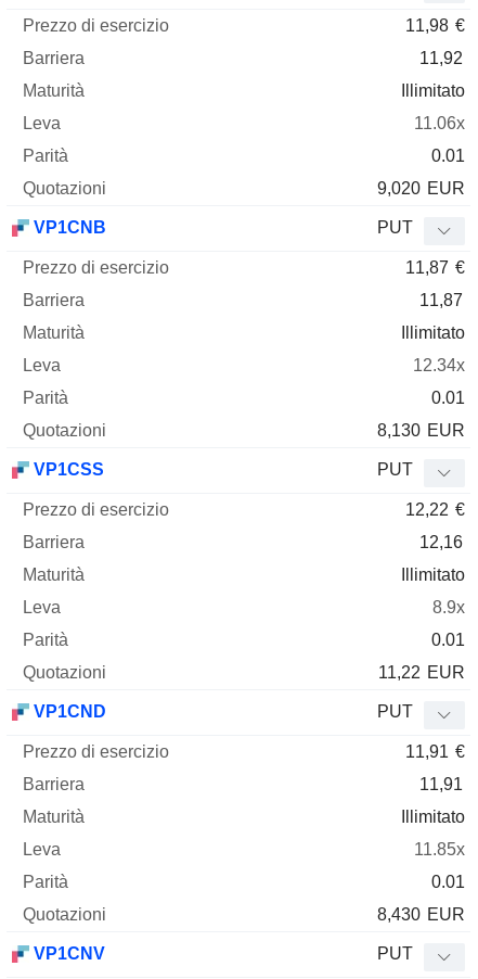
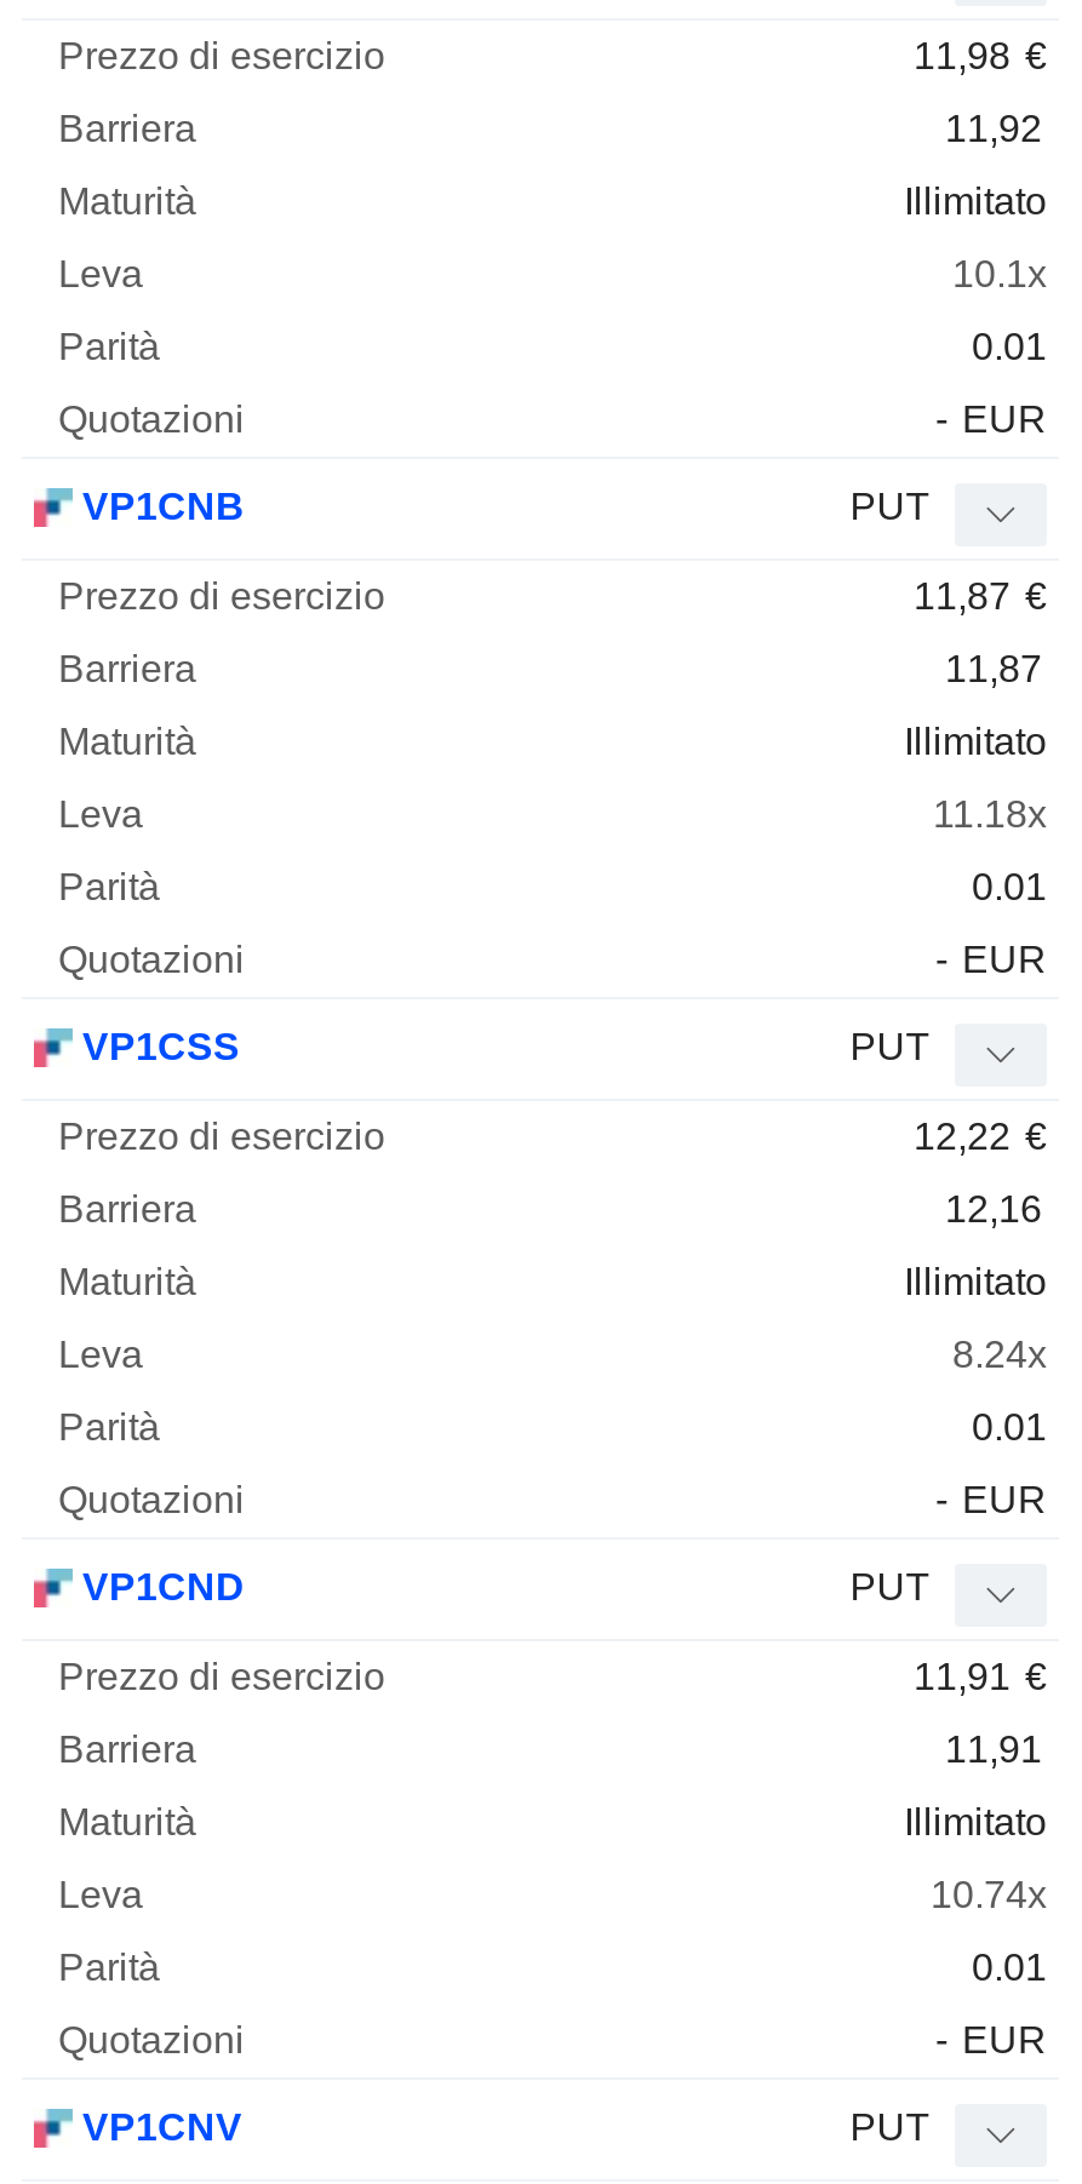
[414,114,465,133] 11.06x -> [952,254,1047,295] 10.1x
[377,179,465,198] 9,020 EUR -> [935,399,1047,440] - EUR
[413,356,465,375] 12.34x -> [933,794,1047,835] 11.18x
[377,421,465,440] 8,130 EUR -> [935,939,1047,980] - EUR
[432,598,465,617] 8.9x -> [952,1334,1047,1375] 8.24x
[378,663,465,682] 11,22 EUR -> [935,1479,1047,1521] - EUR
[414,840,465,859] 11.85x -> [931,1874,1047,1916] 10.74x
[377,905,465,924] 8,430 EUR -> [935,2020,1047,2061] - EUR

